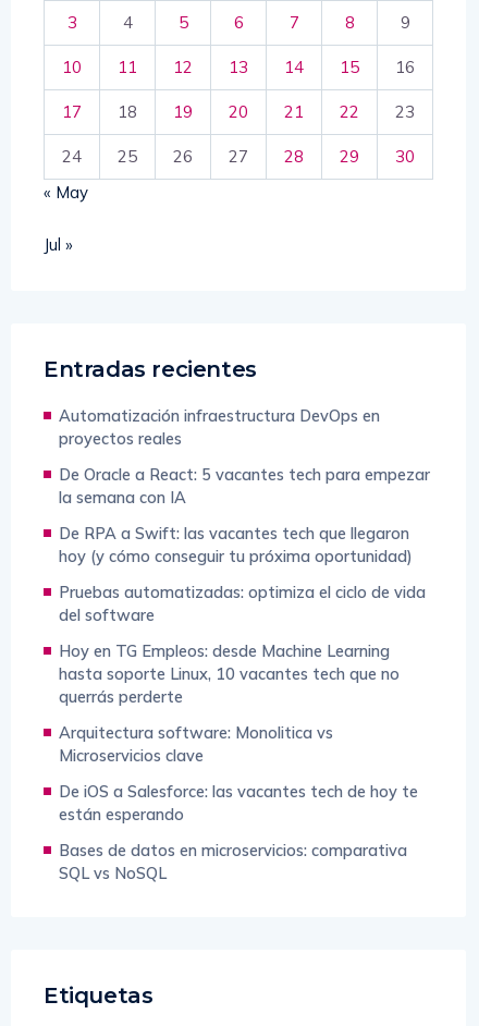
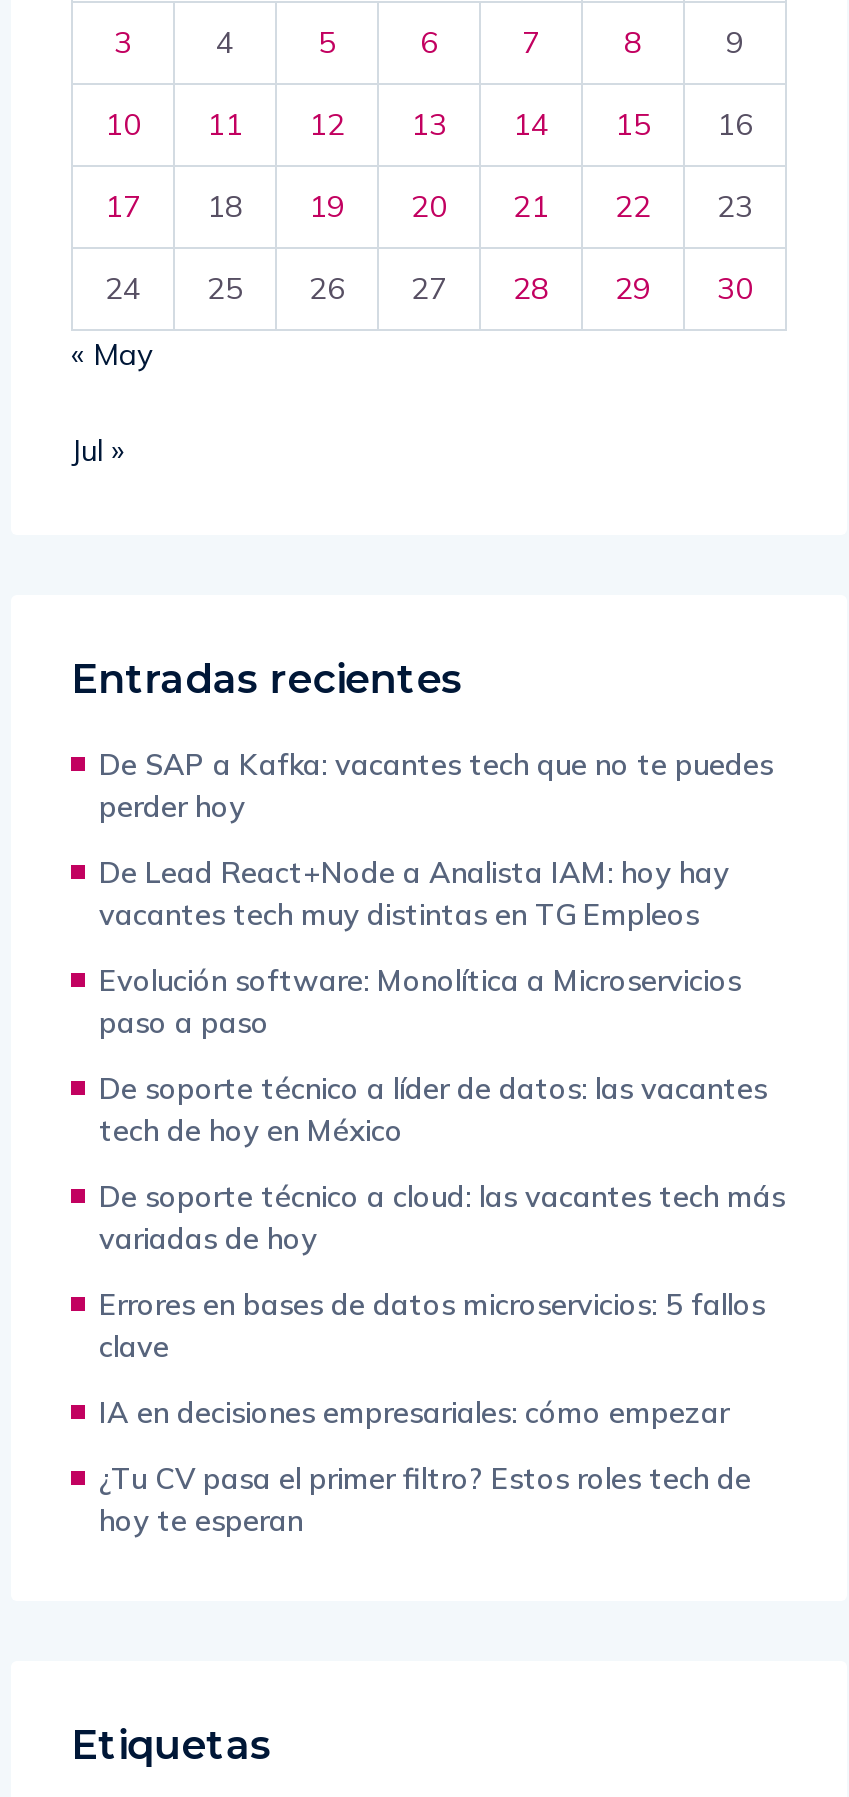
[59,405,380,449] Automatización infraestructura DevOps en | proyectos reales -> [99,744,773,824] De SAP a Kafka: vacantes tech que no te puedes | perder hoy
[59,464,430,508] De Oracle a React: 5 vacantes tech para empezar | la semana con IA -> [99,852,729,932] De Lead React+Node a Analista IAM: hoy hay | vacantes tech muy distintas en TG Empleos
[59,523,413,567] De RPA a Swift: las vacantes tech que llegaron | hoy (y cómo conseguir tu próxima oportunidad) -> [99,960,741,1040] Evolución software: Monolítica a Microservicios | paso a paso
[59,582,426,625] Pruebas automatizadas: optimiza el ciclo de vida | del software -> [99,1068,767,1148] De soporte técnico a líder de datos: las vacantes | tech de hoy en México
[59,641,400,707] Hoy en TG Empleos: desde Machine Learning | hasta soporte Linux, 10 vacantes tech que no | querrás perderte -> [99,1176,785,1256] De soporte técnico a cloud: las vacantes tech más | variadas de hoy
[59,722,333,766] Arquitectura software: Monolitica vs | Microservicios clave -> [99,1284,765,1364] Errores en bases de datos microservicios: 5 fallos | clave
[59,781,418,825] De iOS a Salesforce: las vacantes tech de hoy te | están esperando -> [99,1392,729,1430] IA en decisiones empresariales: cómo empezar
[59,840,407,884] Bases de datos en microservicios: comparativa | SQL vs NoSQL -> [99,1458,751,1538] ¿Tu CV pasa el primer filtro? Estos roles tech de | hoy te esperan

